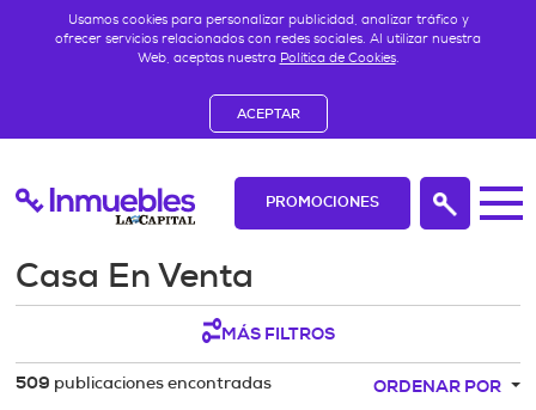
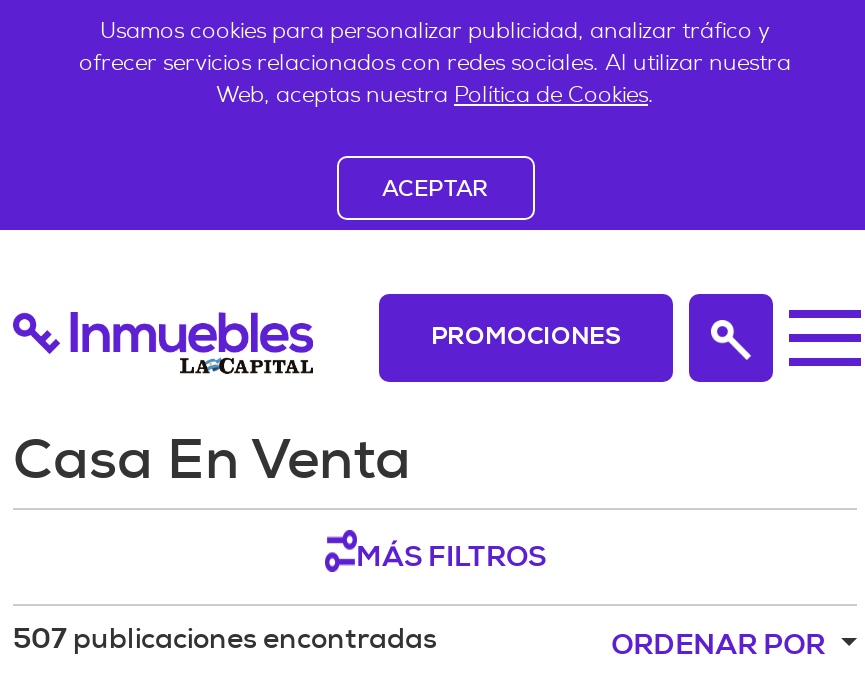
[16,372,272,393] 509 publicaciones encontradas -> [13,620,437,656] 507 publicaciones encontradas

